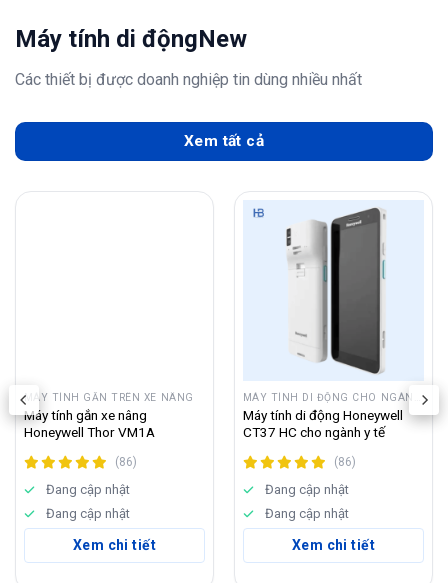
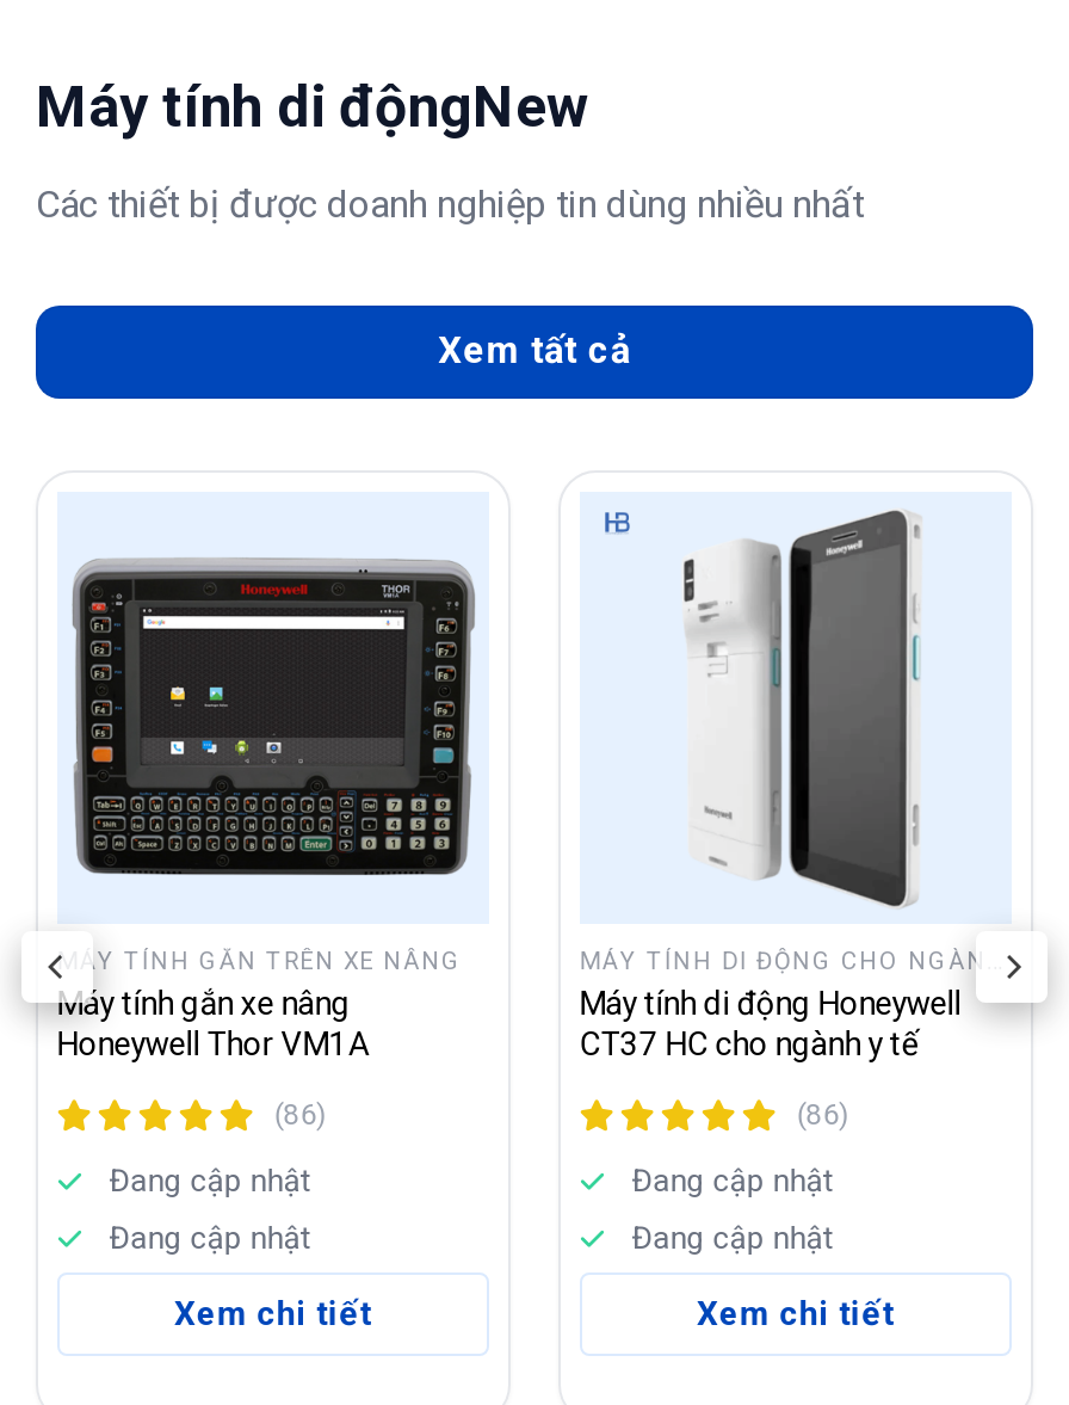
none -> [69,555,480,880] [image]

